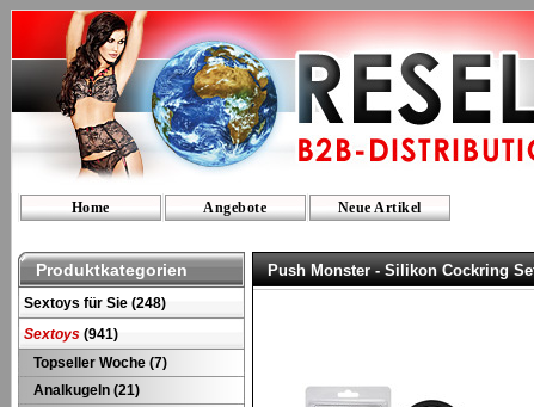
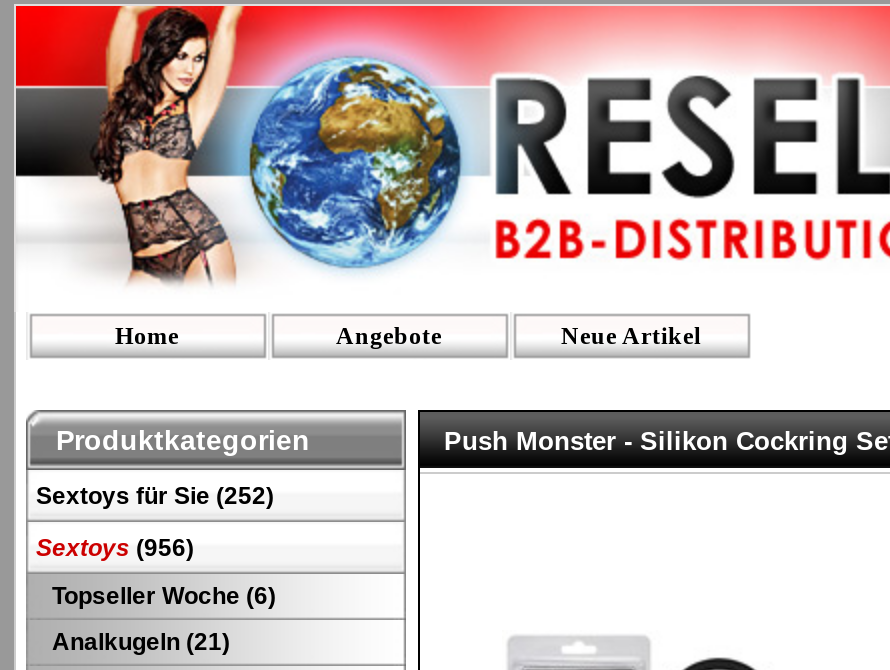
[24,295,166,312] Sextoys für Sie (248) -> [36,482,274,510] Sextoys für Sie (252)
[24,326,118,343] Sextoys (941) -> [36,534,194,562] Sextoys (956)
[30,354,167,371] Topseller Woche (7) -> [46,582,276,610] Topseller Woche (6)

